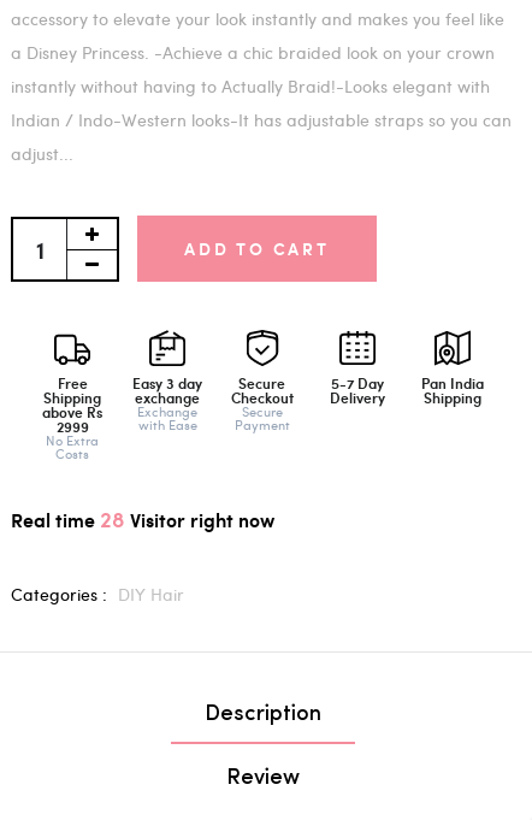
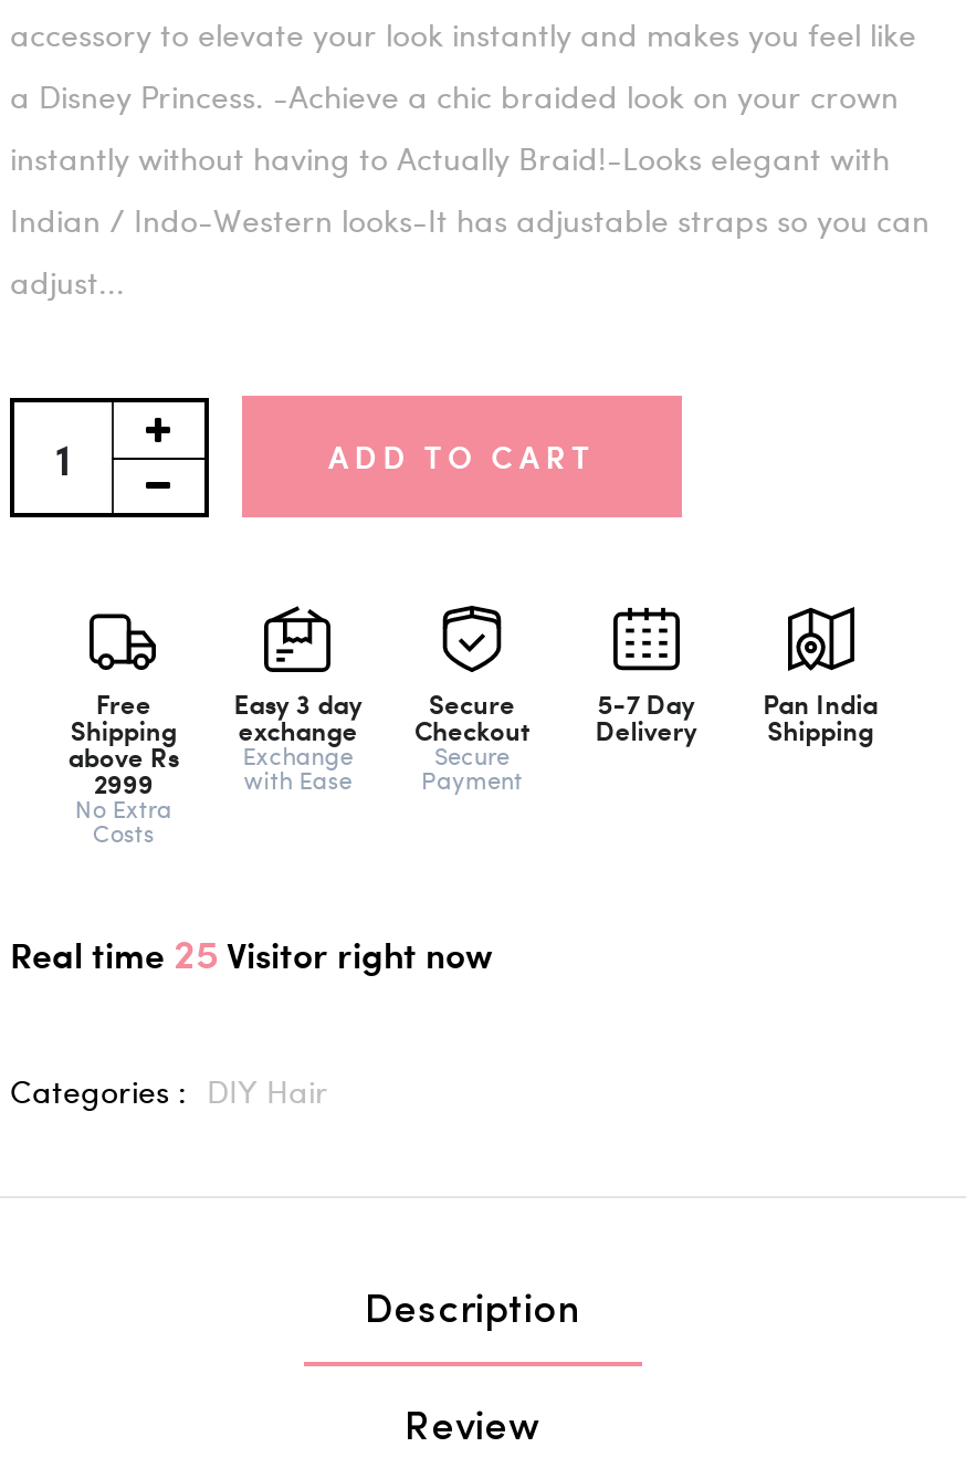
[11,503,274,535] Real time 28 Visitor right now -> [10,924,492,982] Real time 25 Visitor right now

